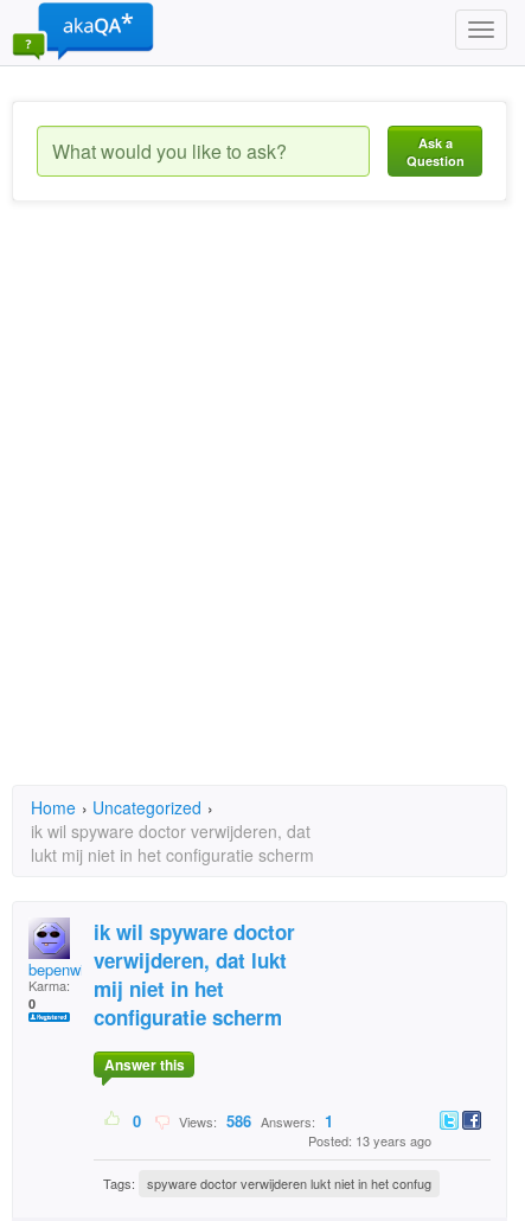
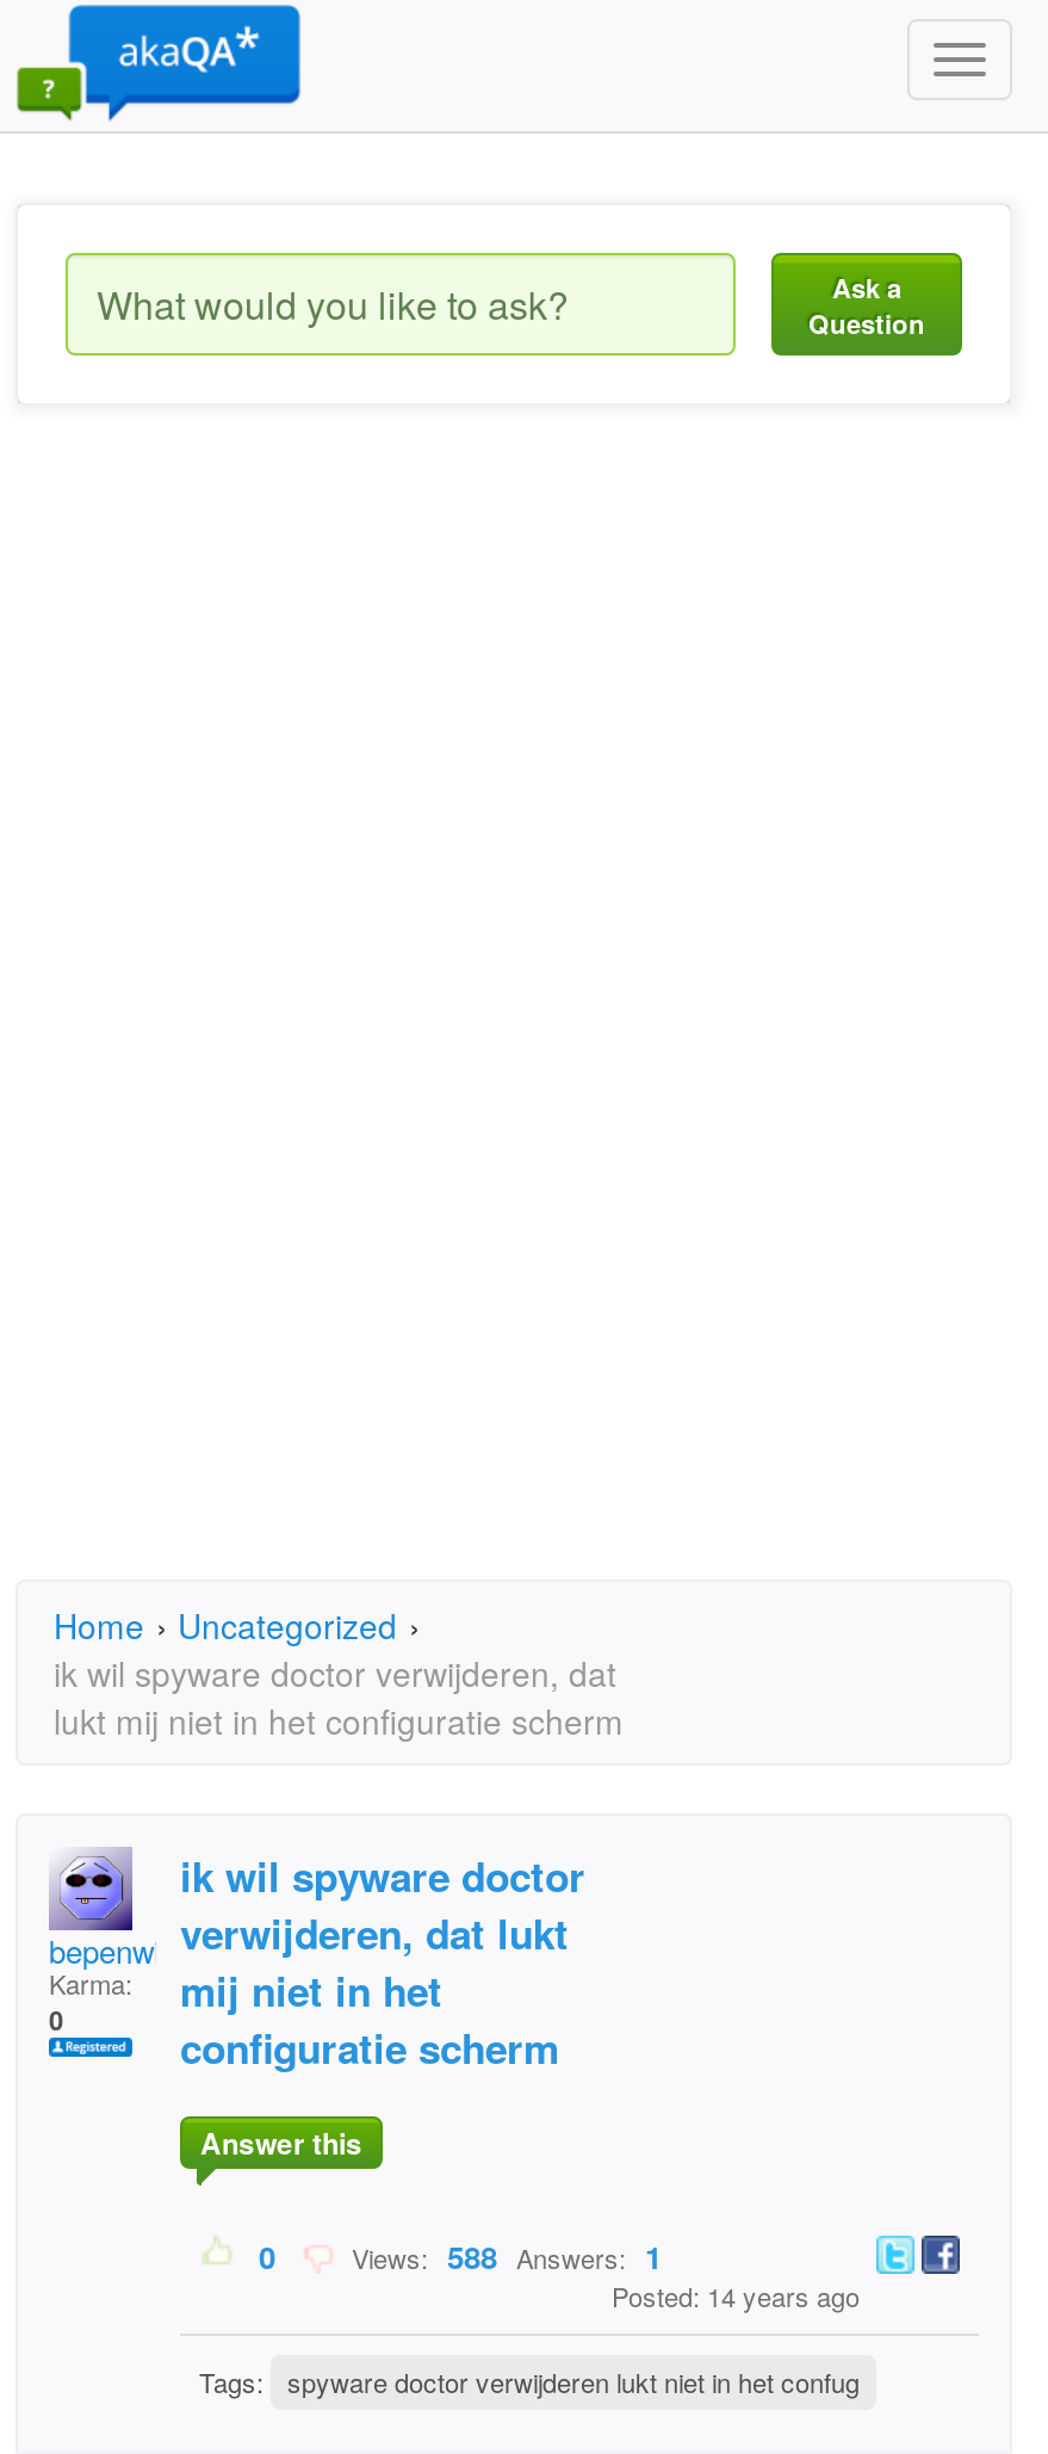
[172,1110,333,1132] Views: 586 Answers: 1 -> [337,2234,662,2279] Views: 588 Answers: 1
[308,1131,431,1150] Posted: 13 years ago -> [612,2276,860,2315] Posted: 14 years ago

